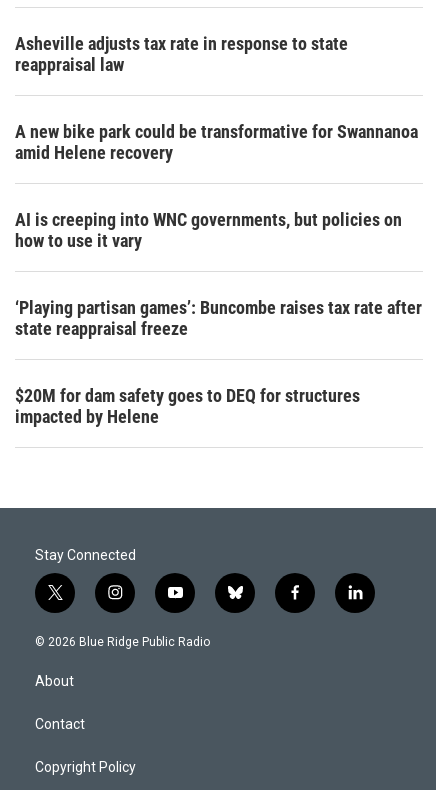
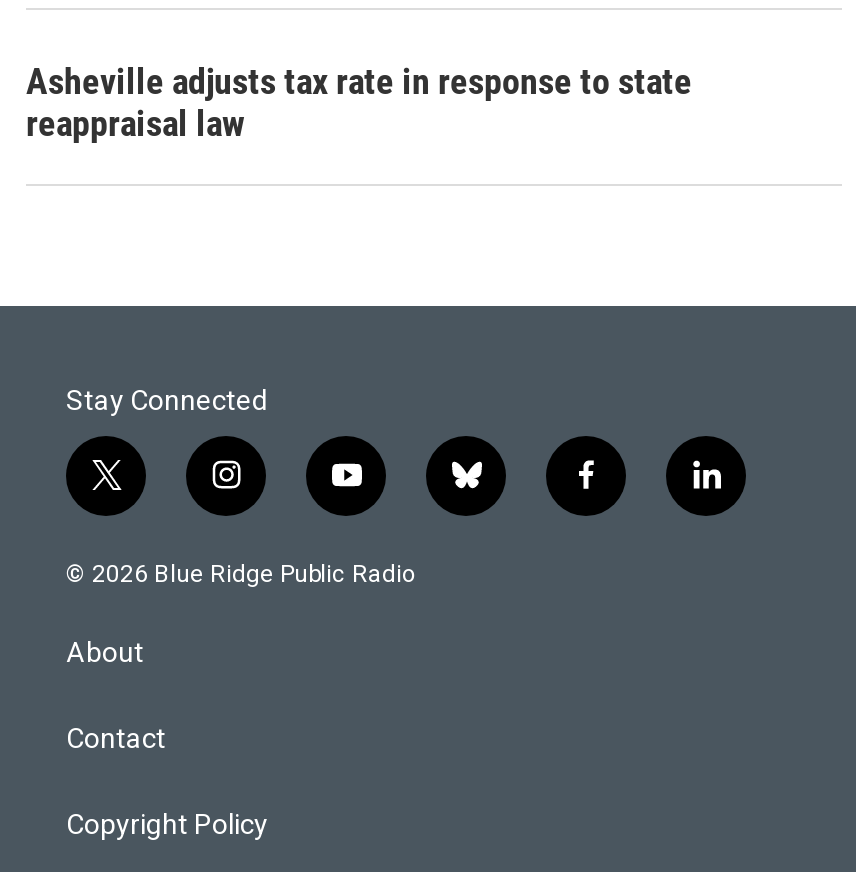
[15,120,422,426] A new bike park could be transformative for Swannanoa | amid Helene recovery | AI is creeping into WNC governments, but policies on | how to use it vary | ‘Playing partisan games’: Buncombe raises tax rate after | state reappraisal freeze | $20M for dam safety goes to DEQ for structures | impacted by Helene -> none

